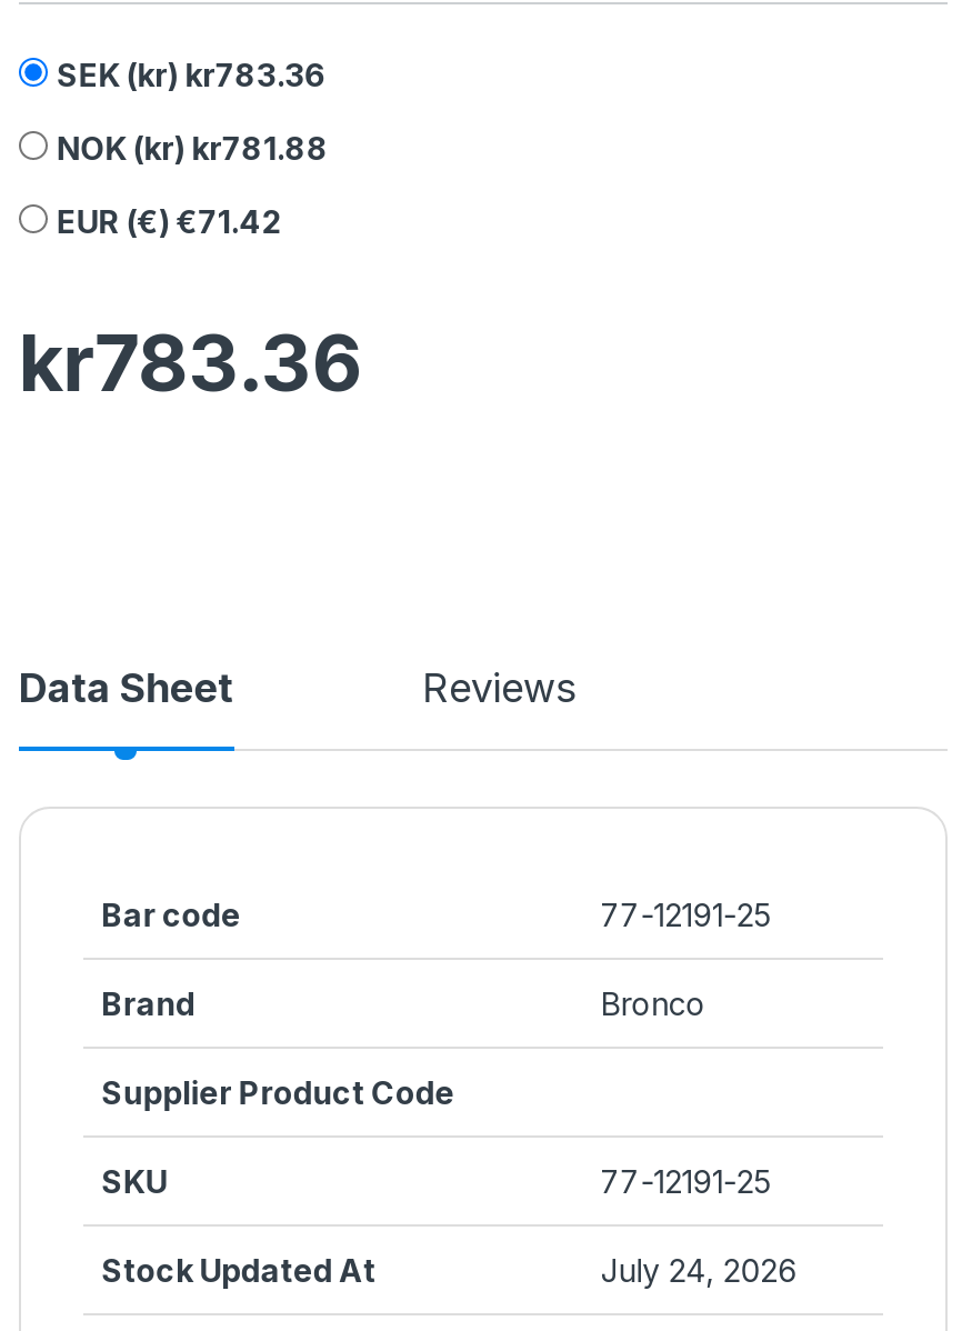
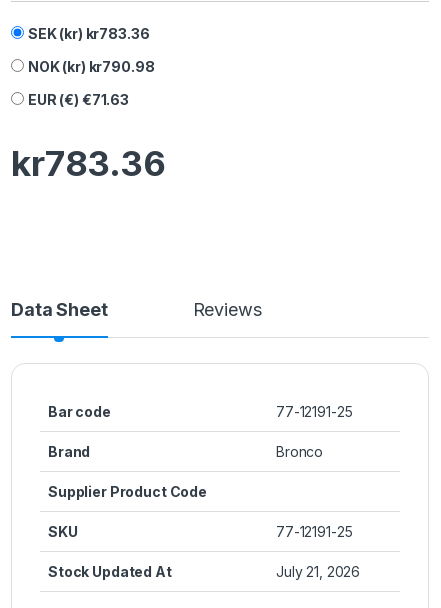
[56,128,329,166] NOK (kr) kr781.88 -> [28,58,154,75] NOK (kr) kr790.98
[56,202,281,239] EUR (€) €71.42 -> [28,91,129,108] EUR (€) €71.63
[601,1250,797,1288] July 24, 2026 -> [276,563,360,580] July 21, 2026

